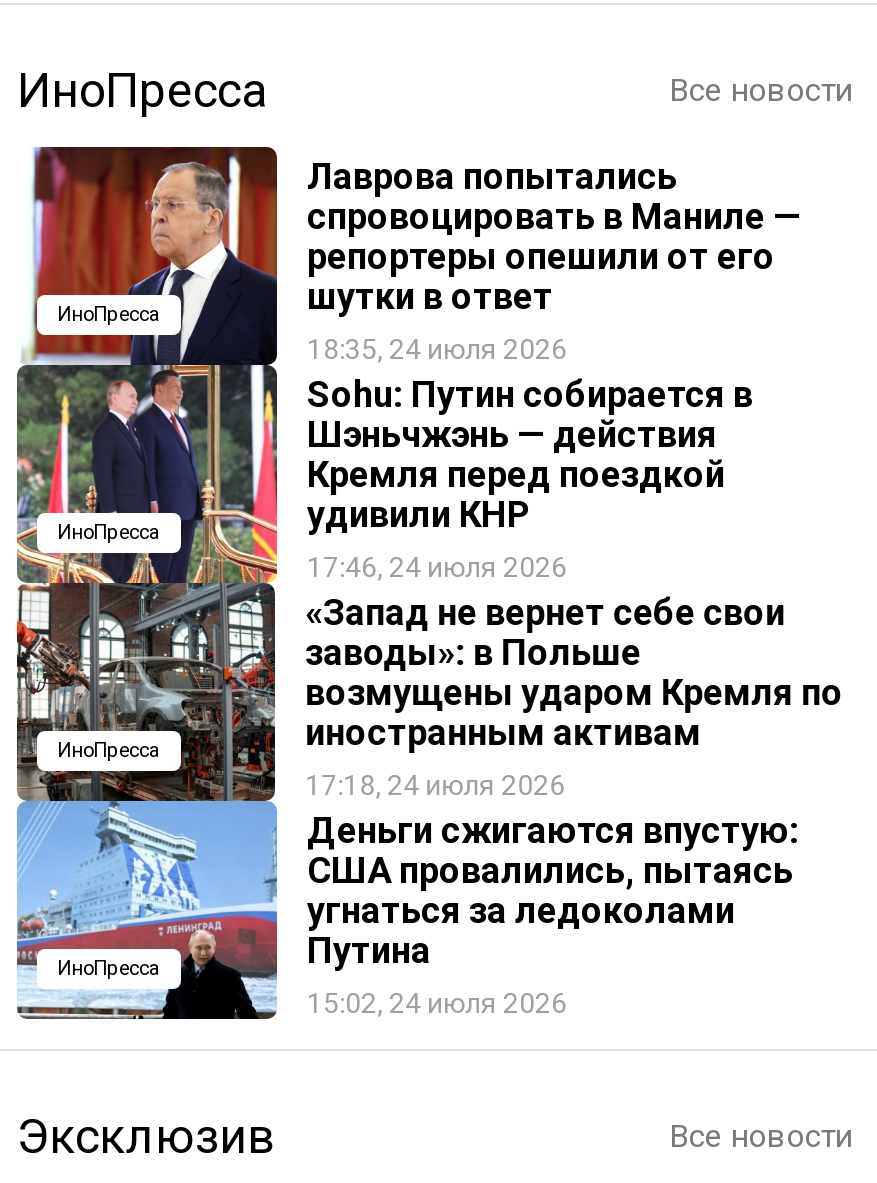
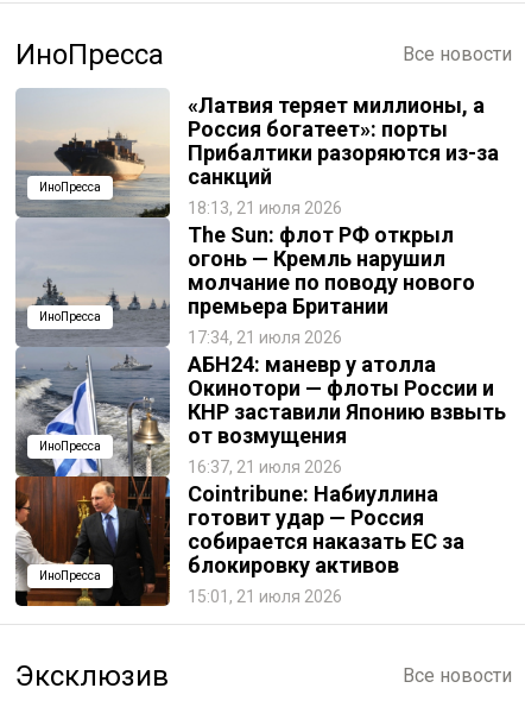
[15,146,843,1022] [image] | «Запад не вернет себе свои | заводы»: в Польше | возмущены ударом Кремля по | иностранным активам | 17:18, 24 июля 2026 -> [14,88,506,607] [image] | АБН24: маневр у атолла | Окинотори — флоты России и | КНР заставили Японию взвыть | от возмущения | 16:37, 21 июля 2026
[307,155,801,365] Лаврова попытались | спровоцировать в Маниле — | репортеры опешили от его | шутки в ответ | 18:35, 24 июля 2026 -> [188,93,499,218] «Латвия теряет миллионы, а | Россия богатеет»: порты | Прибалтики разоряются из-за | санкций | 18:13, 21 июля 2026
[307,373,753,583] Sohu: Путин собирается в | Шэньчжэнь — действия | Кремля перед поездкой | удивили КНР | 17:46, 24 июля 2026 -> [188,223,475,347] The Sun: флот РФ открыл | огонь — Кремль нарушил | молчание по поводу нового | премьера Британии | 17:34, 21 июля 2026
[307,809,799,1019] Деньги сжигаются впустую: | США провалились, пытаясь | угнаться за ледоколами | Путина | 15:02, 24 июля 2026 -> [188,482,464,606] Cointribune: Набиуллина | готовит удар — Россия | собирается наказать EC за | блокировку активов | 15:01, 21 июля 2026

